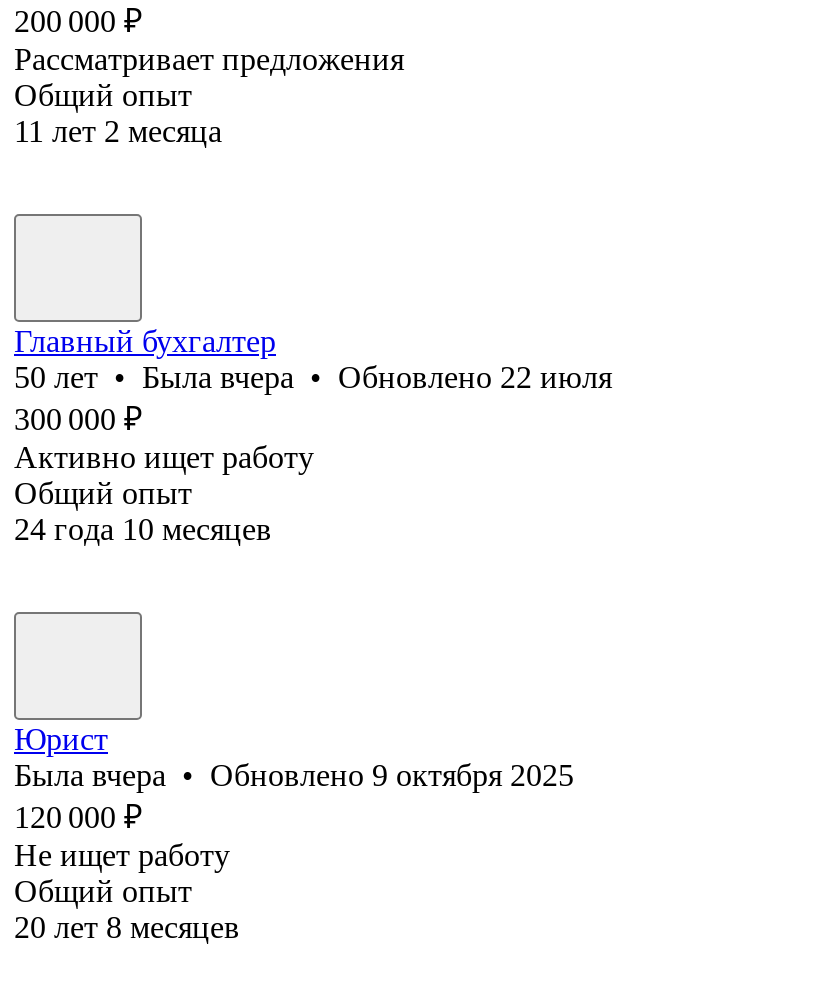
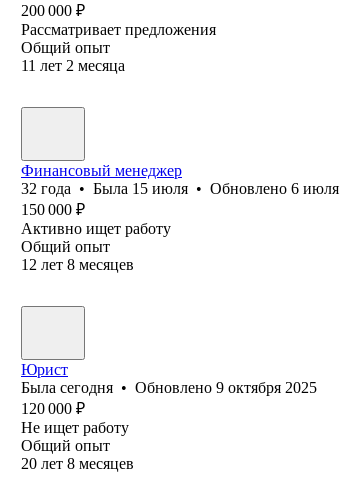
[14,324,612,436] Главный бухгалтер | 50 лет • Была вчера • Обновлено 22 июля | 300 000 ₽ -> [21,162,339,218] Финансовый менеджер | 32 года • Была 15 июля • Обновлено 6 июля | 150 000 ₽
[14,512,272,546] 24 года 10 месяцев -> [21,256,134,273] 12 лет 8 месяцев
[14,758,574,792] Была вчера • Обновлено 9 октября 2025 -> [21,379,317,396] Была сегодня • Обновлено 9 октября 2025

